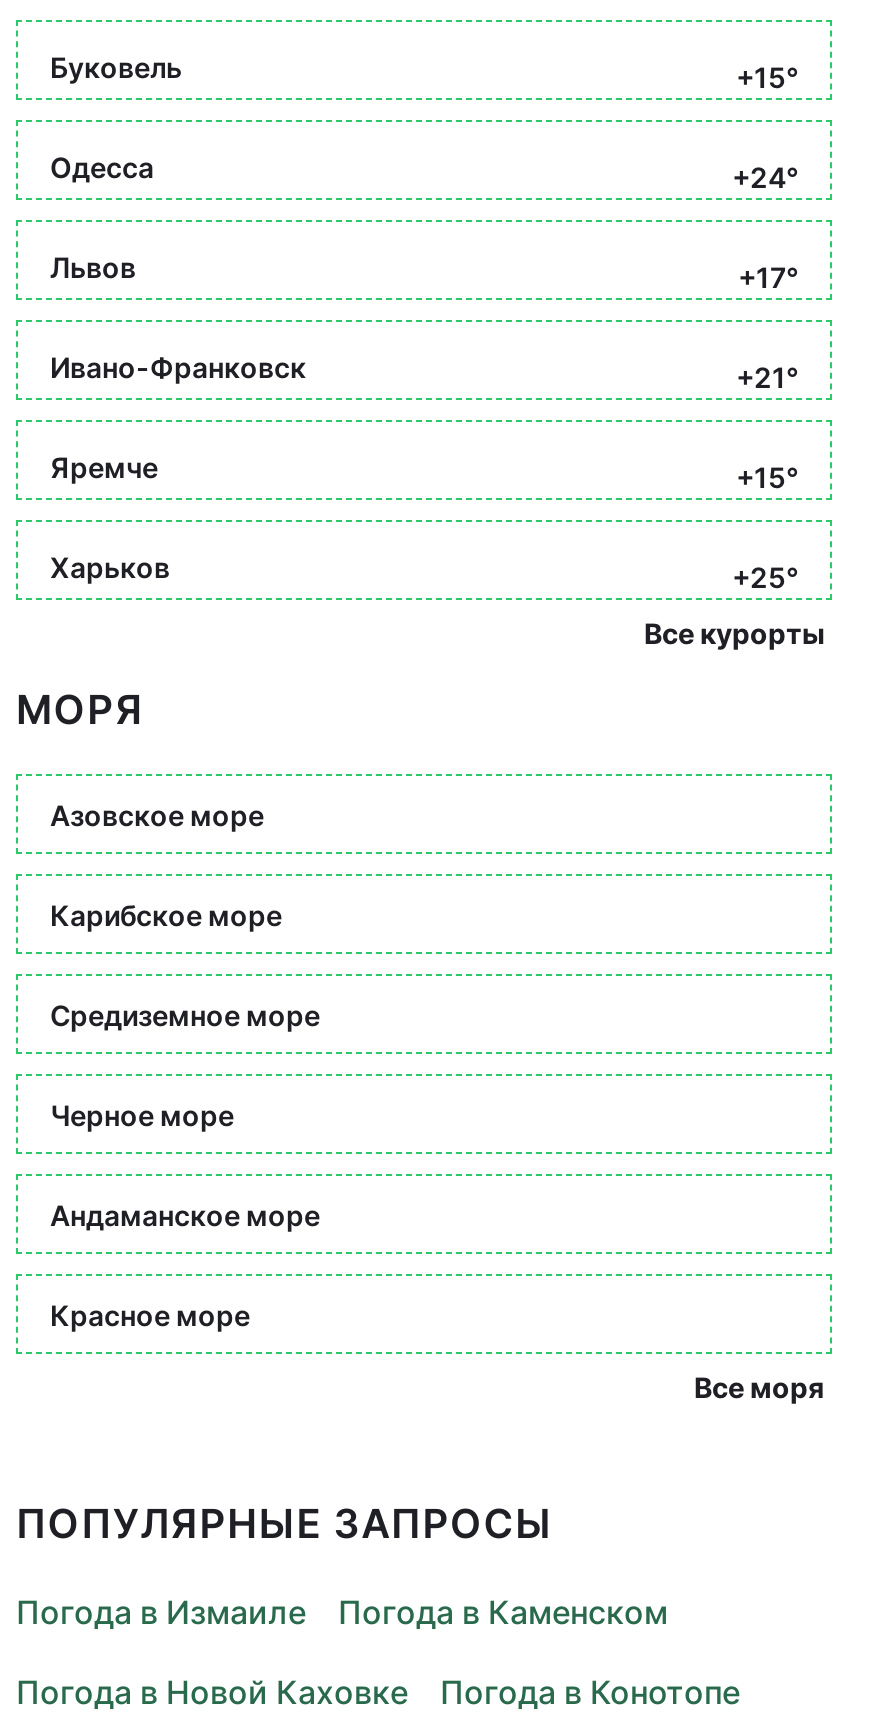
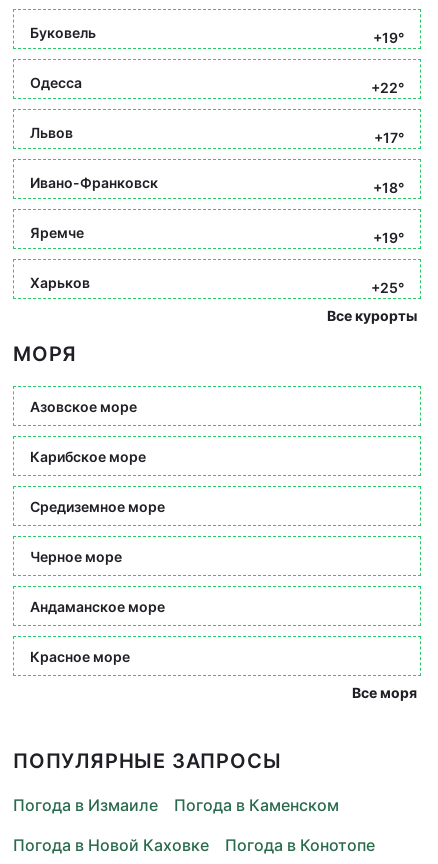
[736,60,798,94] +15° -> [373,29,404,46] +19°
[732,160,798,194] +24° -> [371,79,404,96] +22°
[736,360,798,394] +21° -> [373,179,404,196] +18°
[736,460,798,494] +15° -> [373,229,404,246] +19°

